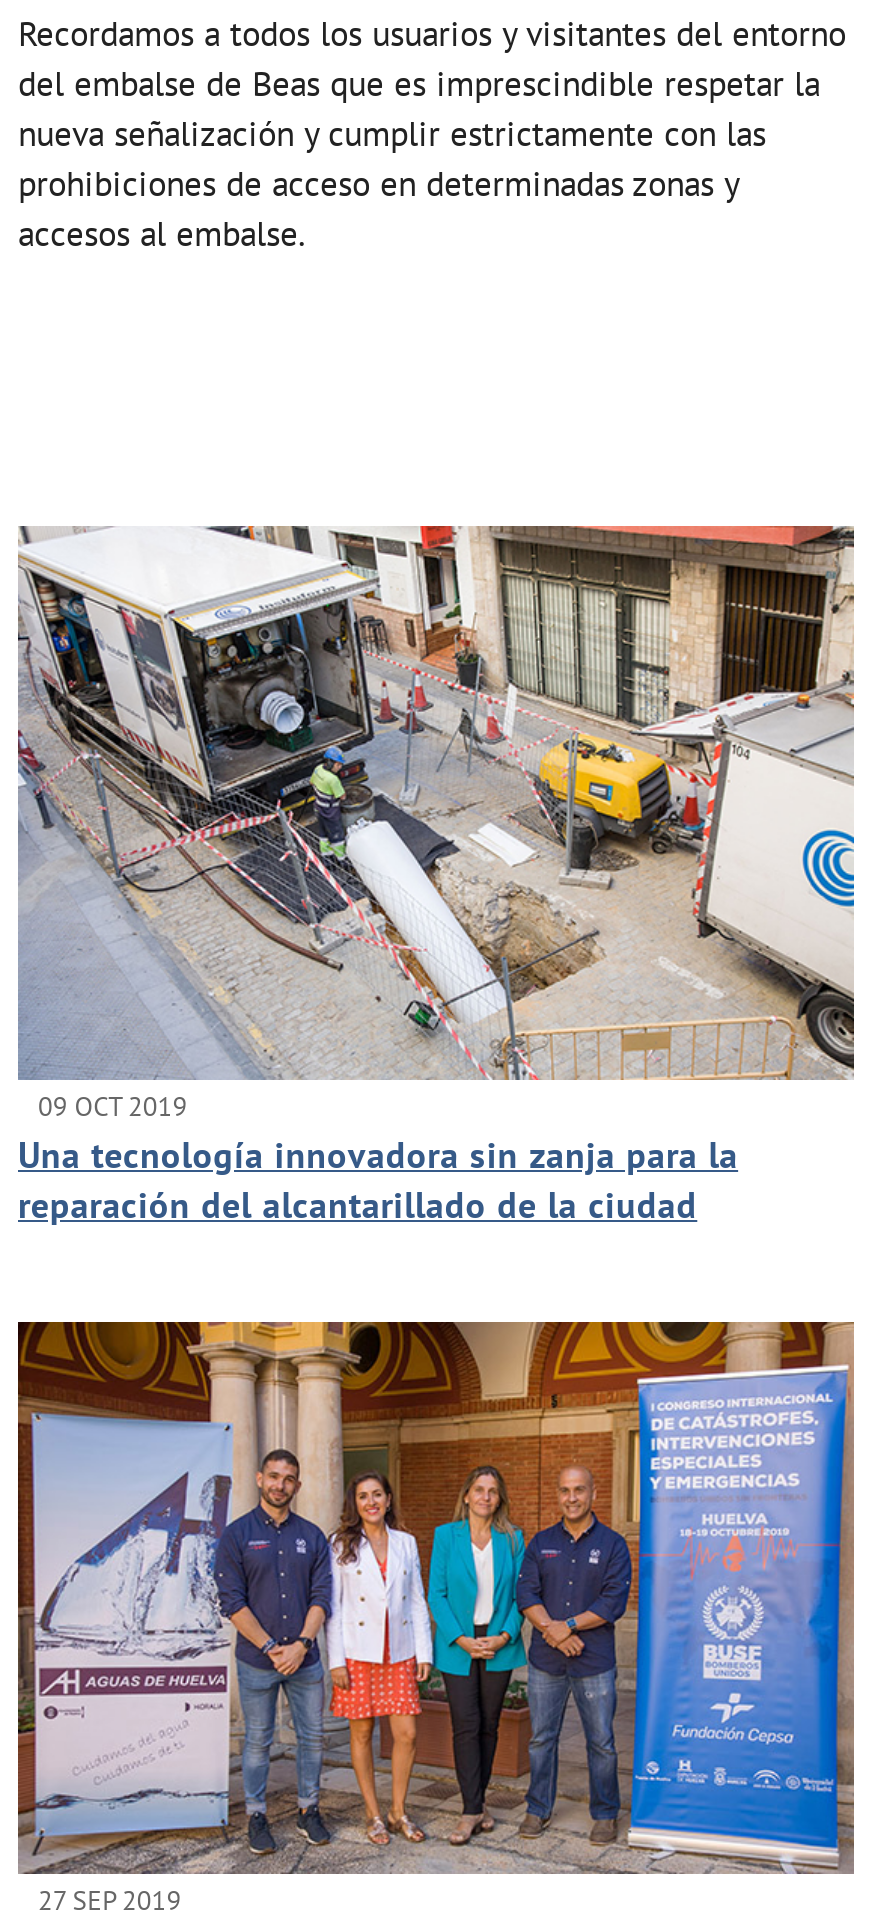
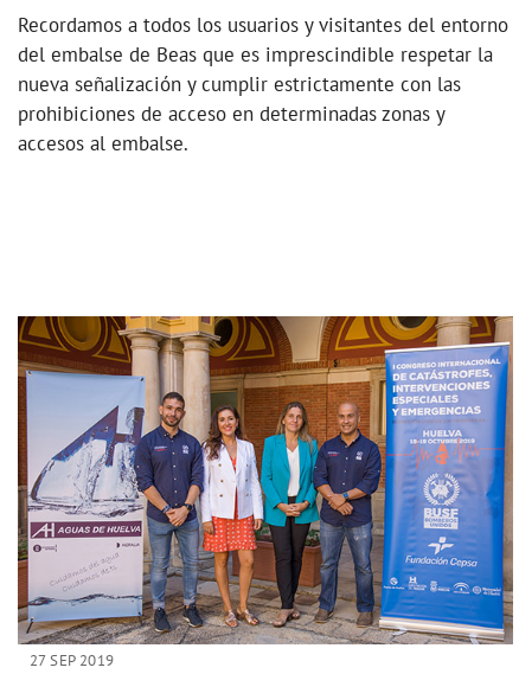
[16,524,856,1227] [image] | 09 OCT 2019 | Una tecnología innovadora sin zanja para la | reparación del alcantarillado de la ciudad -> none

